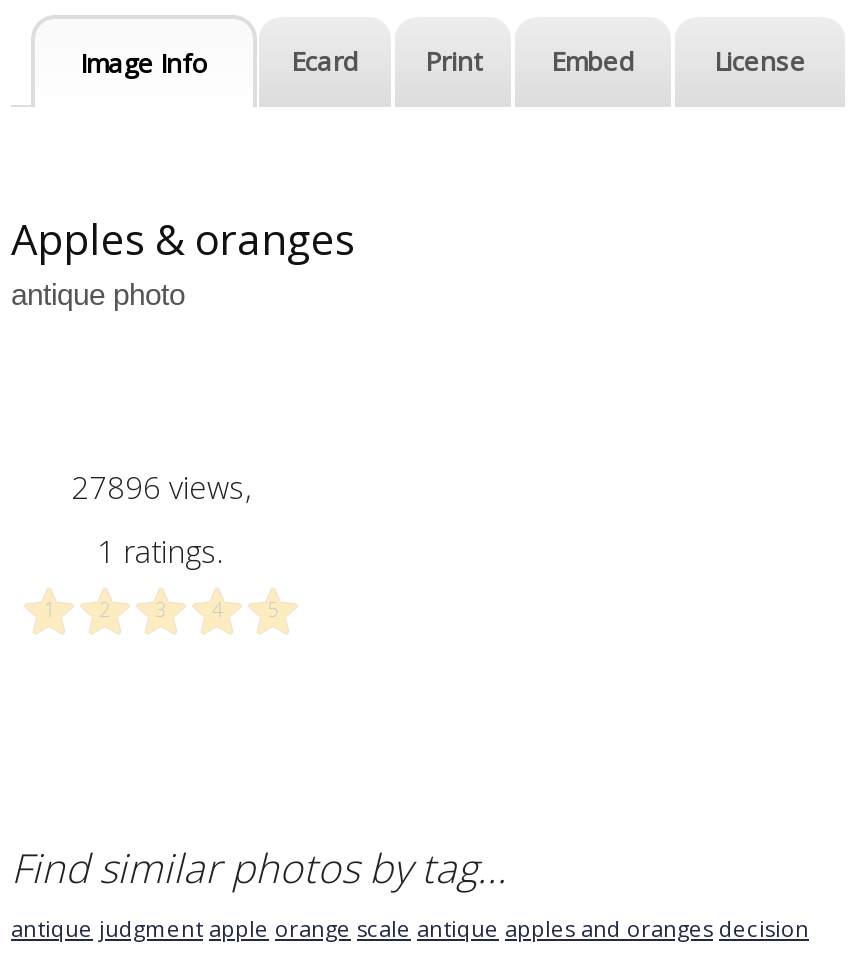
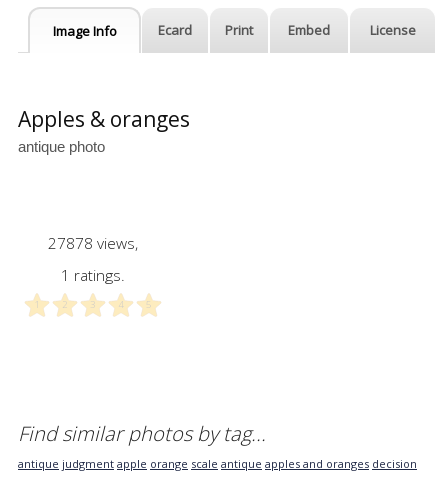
[71,467,251,509] 27896 views, -> [48,233,138,254] 27878 views,

